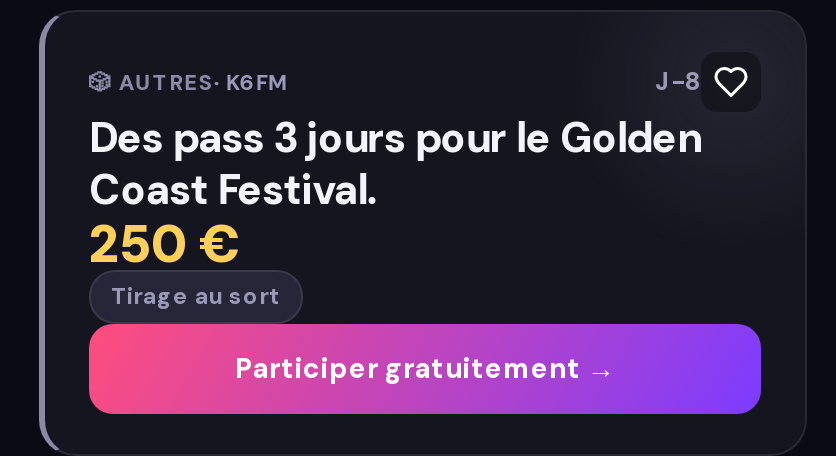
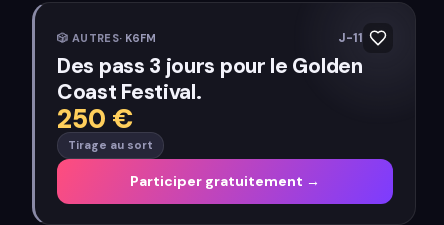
[655,66,701,98] J-8 -> [338,30,363,46] J-11

